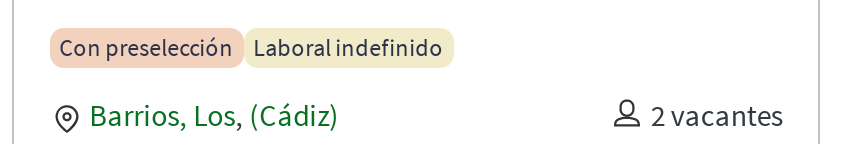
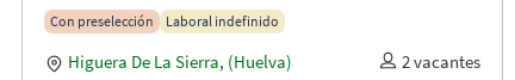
[89,95,339,133] Barrios, Los, (Cádiz) -> [67,51,292,73] Higuera De La Sierra, (Huelva)

